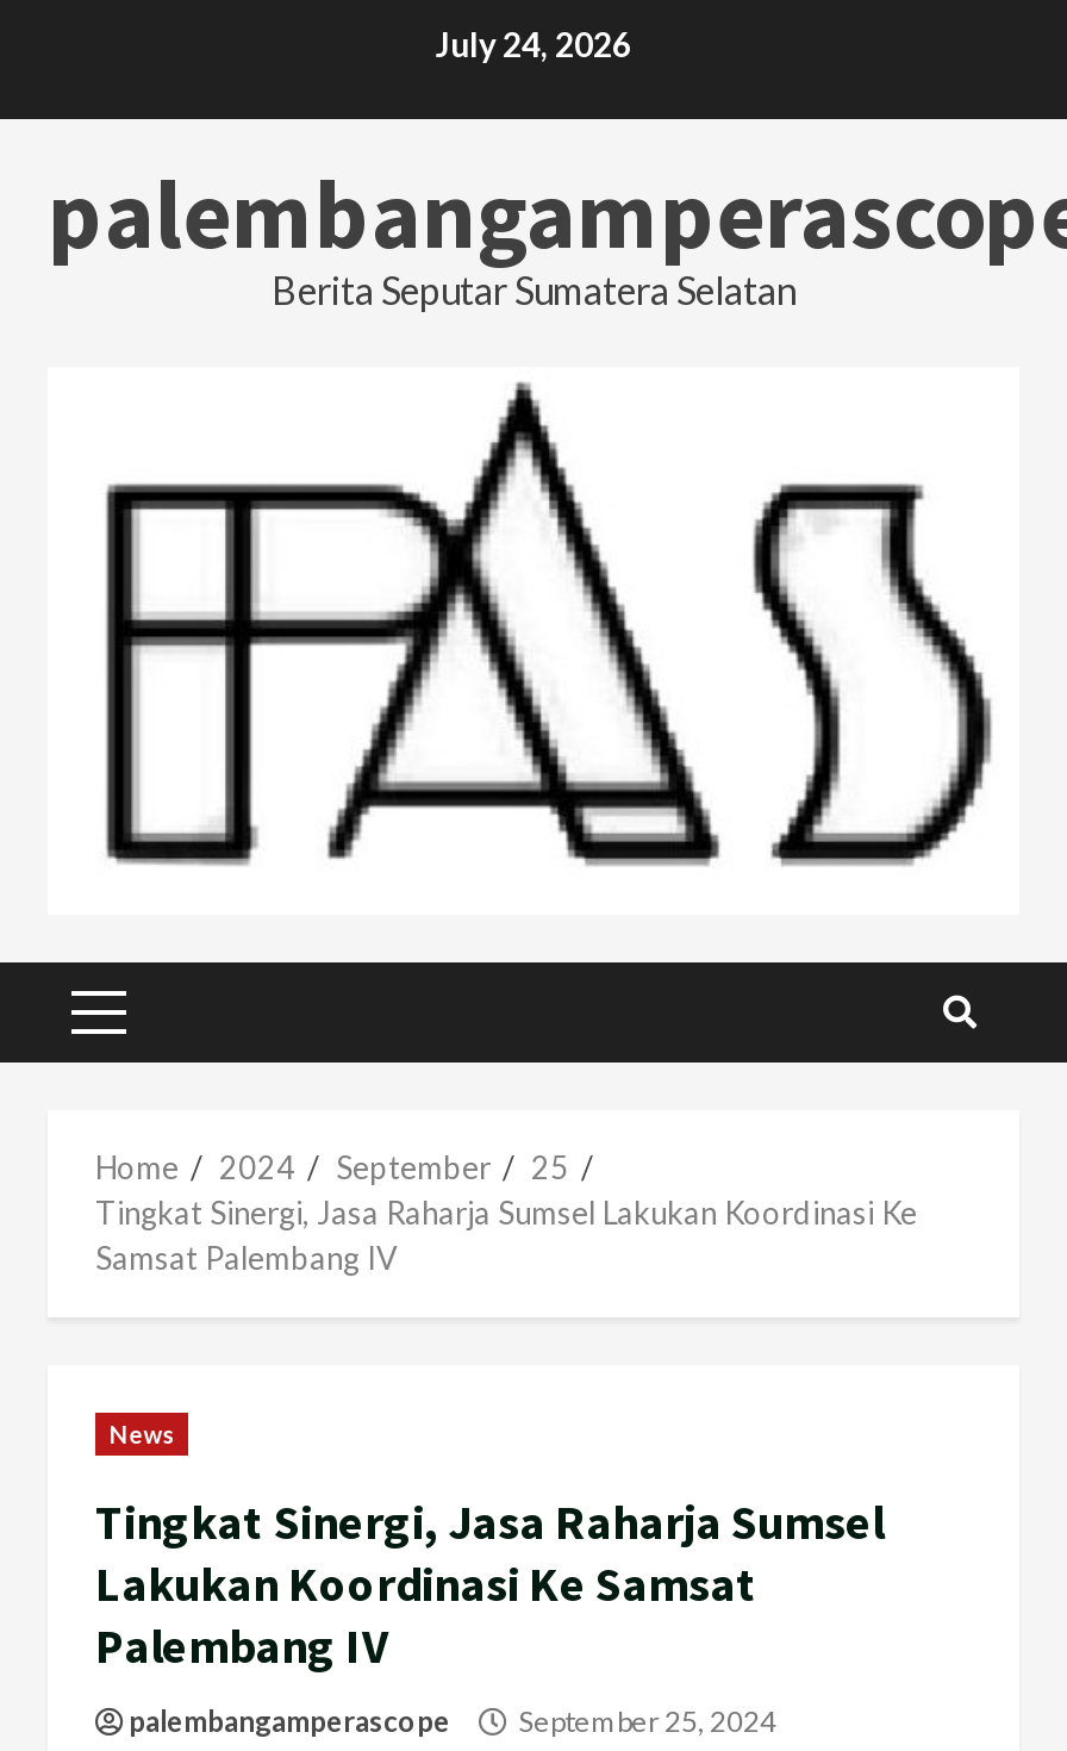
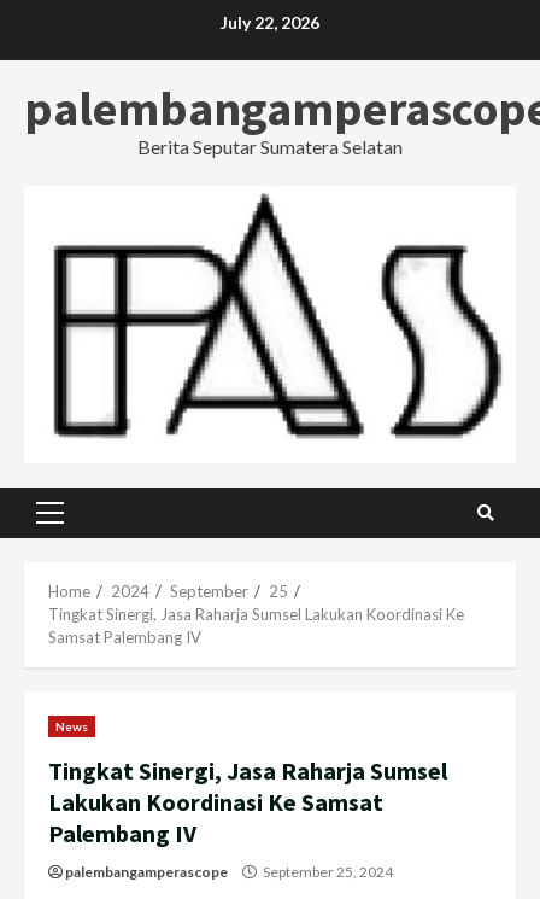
[436,23,631,63] July 24, 2026 -> [221,11,319,32] July 22, 2026

